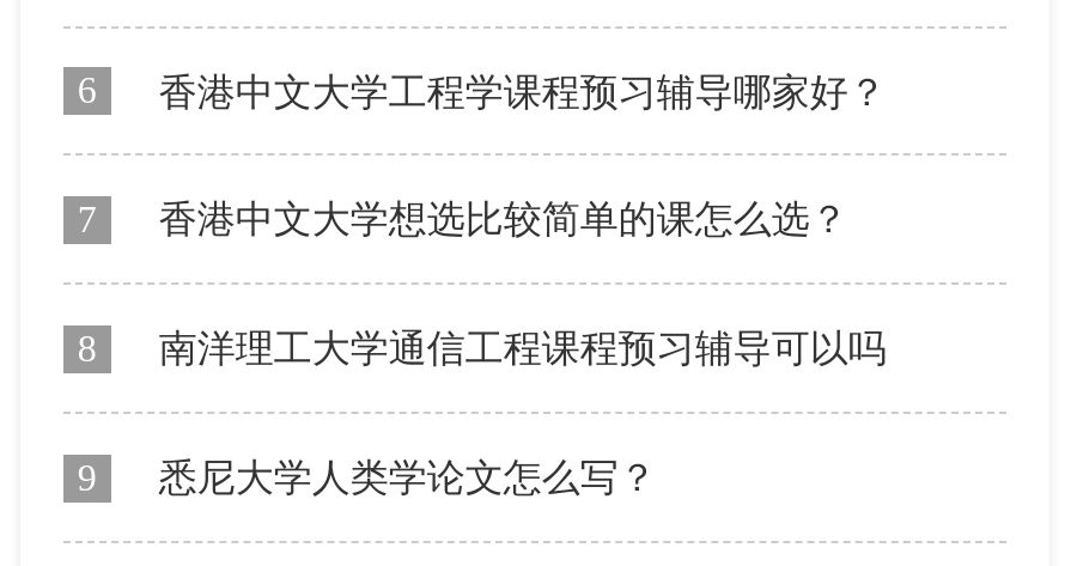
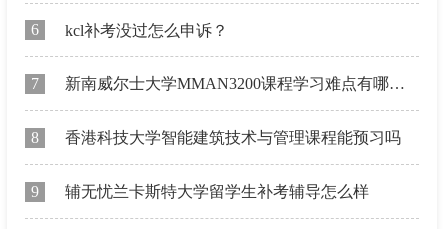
[159,71,886,112] 香港中文大学工程学课程预习辅导哪家好？ -> [65,22,228,39] kcl补考没过怎么申诉？
[159,199,848,240] 香港中文大学想选比较简单的课怎么选？ -> [65,75,389,92] 新南威尔士大学MMAN3200课程学习难点有哪些？
[159,328,886,369] 南洋理工大学通信工程课程预习辅导可以吗 -> [65,129,401,146] 香港科技大学智能建筑技术与管理课程能预习吗
[159,457,657,497] 悉尼大学人类学论文怎么写？ -> [65,183,369,200] 辅无忧兰卡斯特大学留学生补考辅导怎么样

